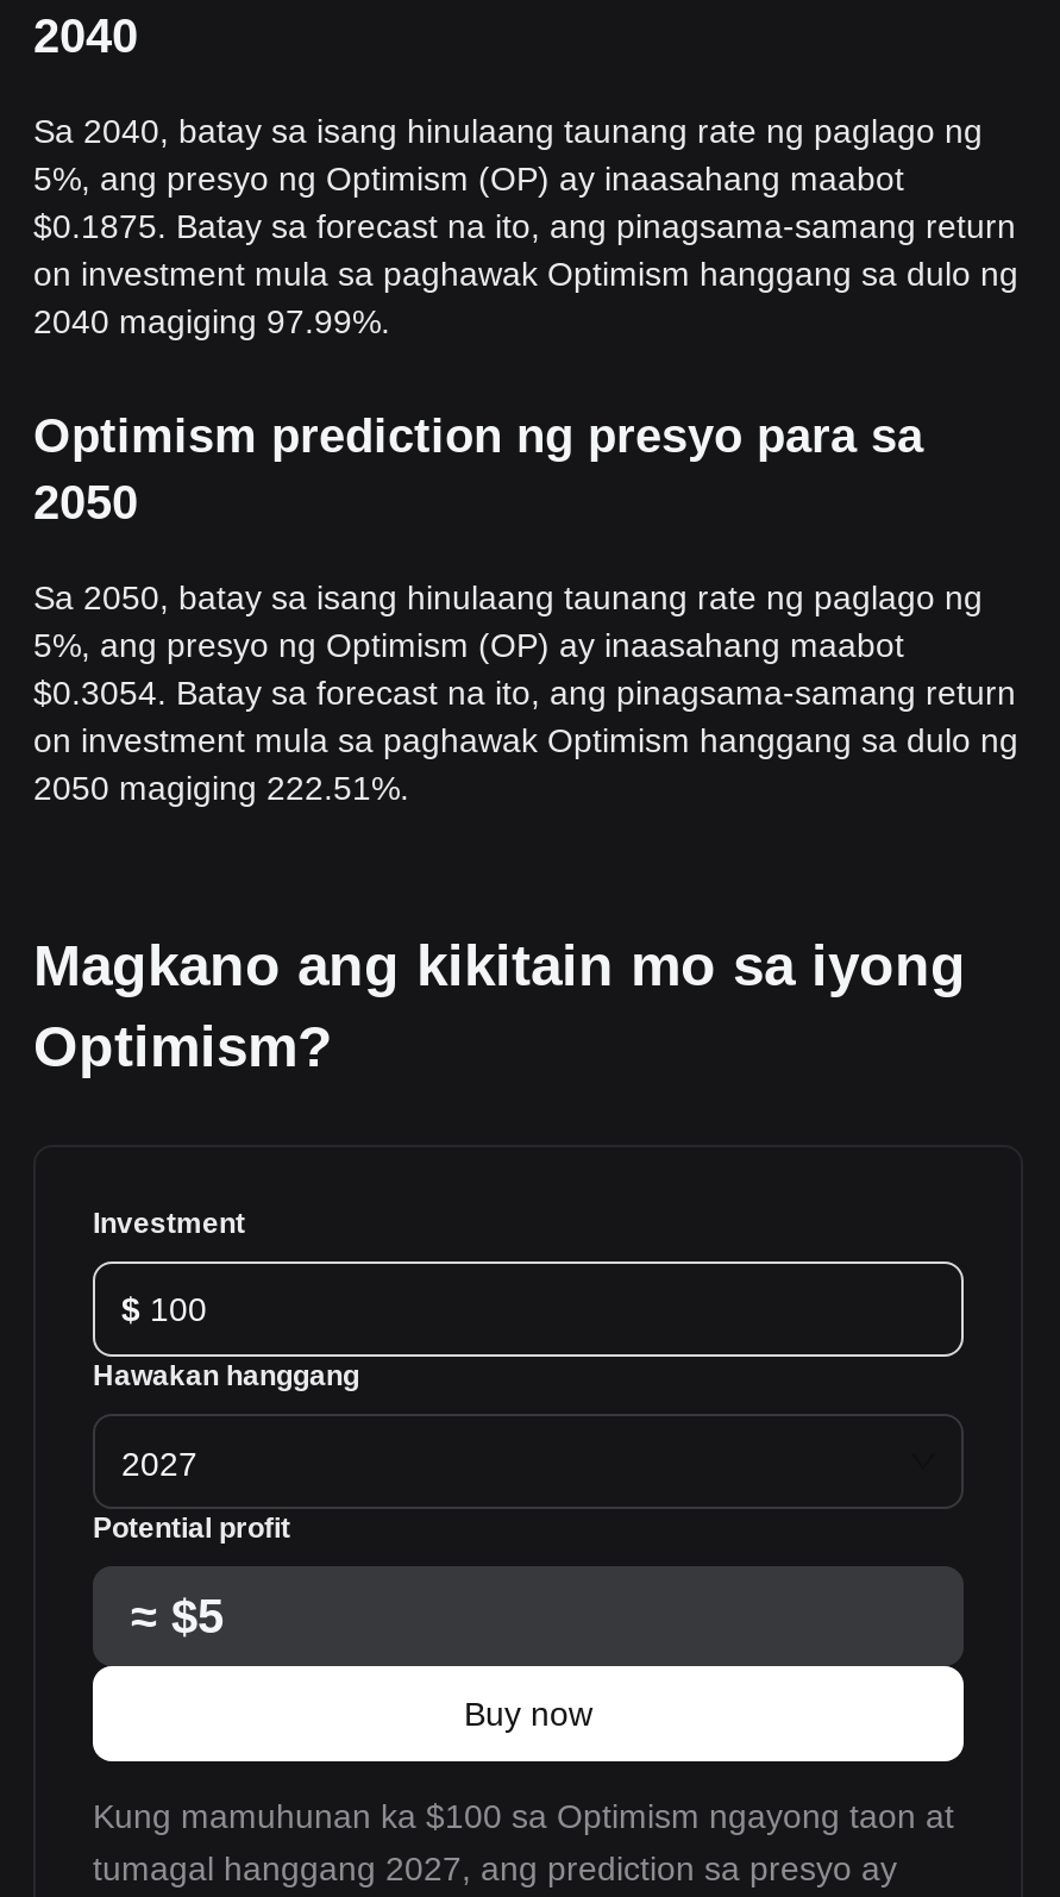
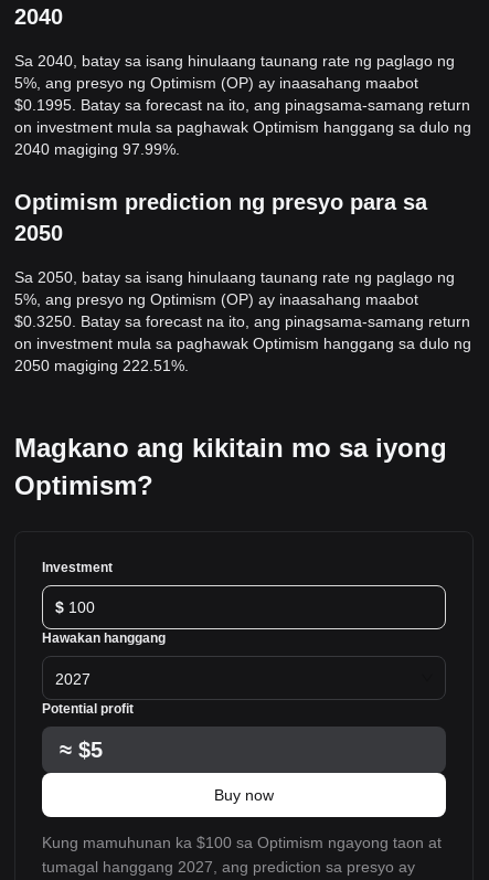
[33,207,1016,245] $0.1875. Batay sa forecast na ito, ang pinagsama-samang return -> [14,96,470,114] $0.1995. Batay sa forecast na ito, ang pinagsama-samang return
[33,674,1016,712] $0.3054. Batay sa forecast na ito, ang pinagsama-samang return -> [14,312,470,330] $0.3250. Batay sa forecast na ito, ang pinagsama-samang return

